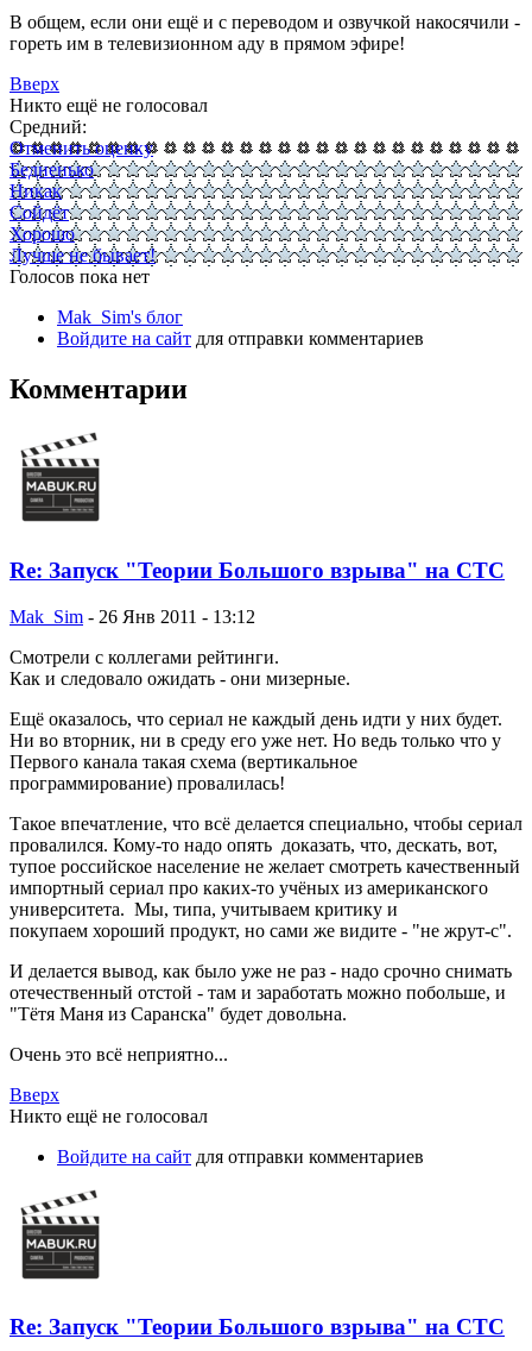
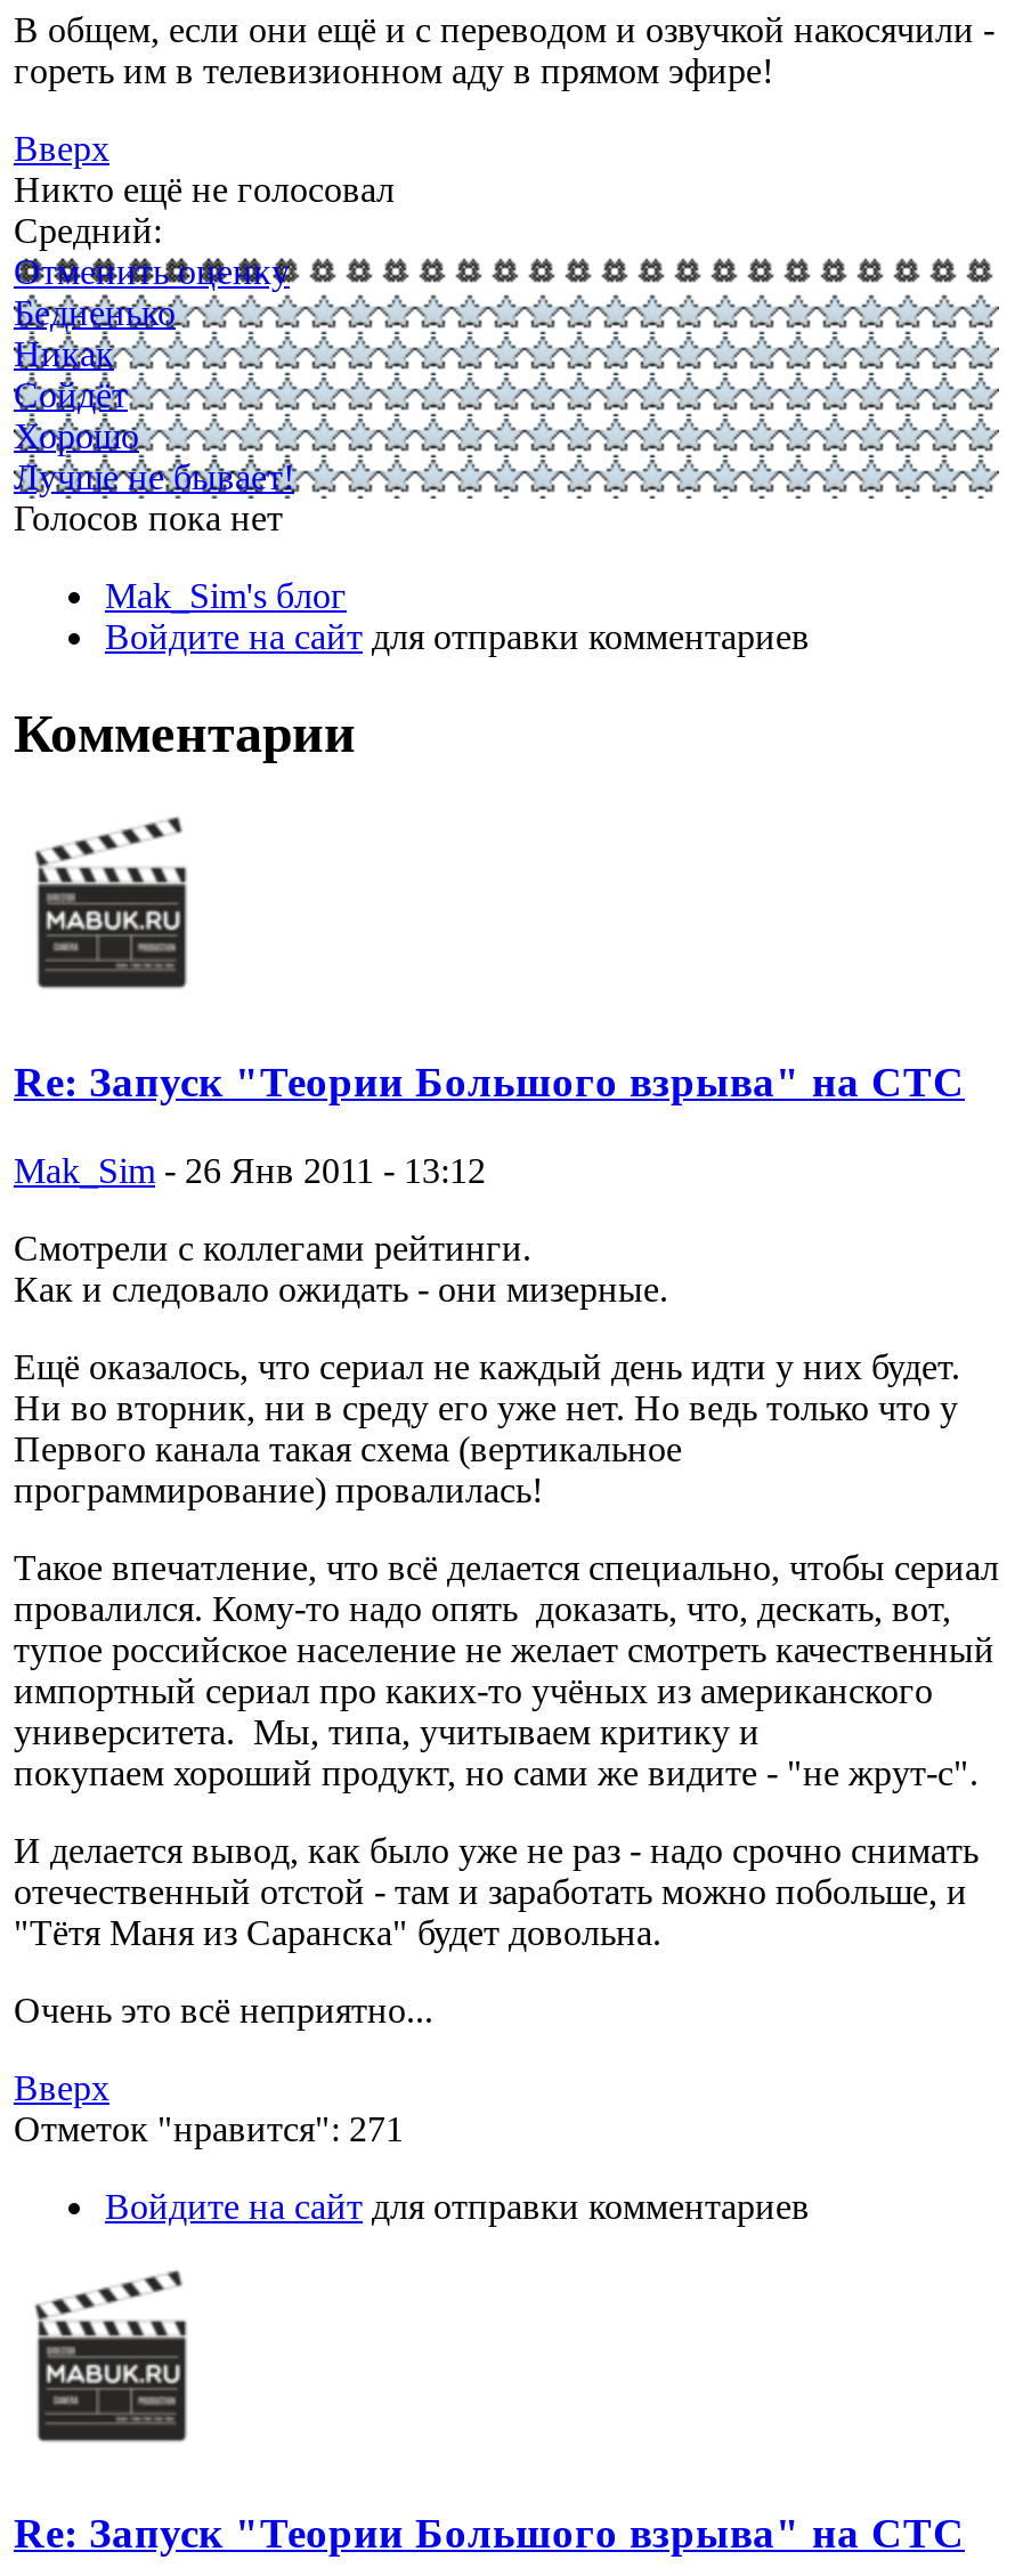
[9,1106,208,1126] Никто ещё не голосовал -> [14,2109,404,2148] Отметок "нравится": 271

